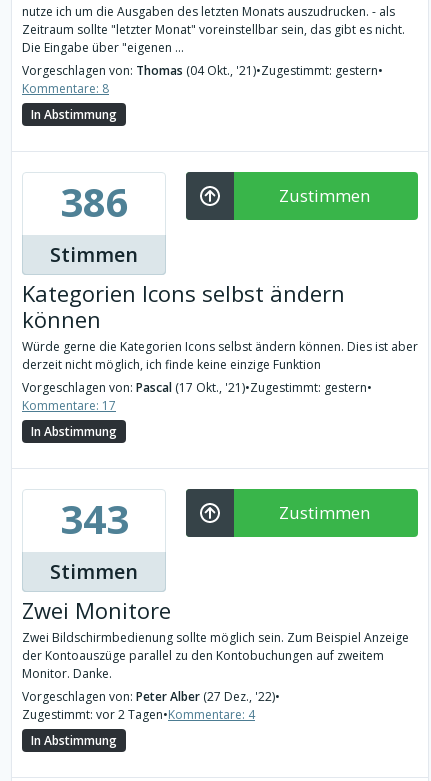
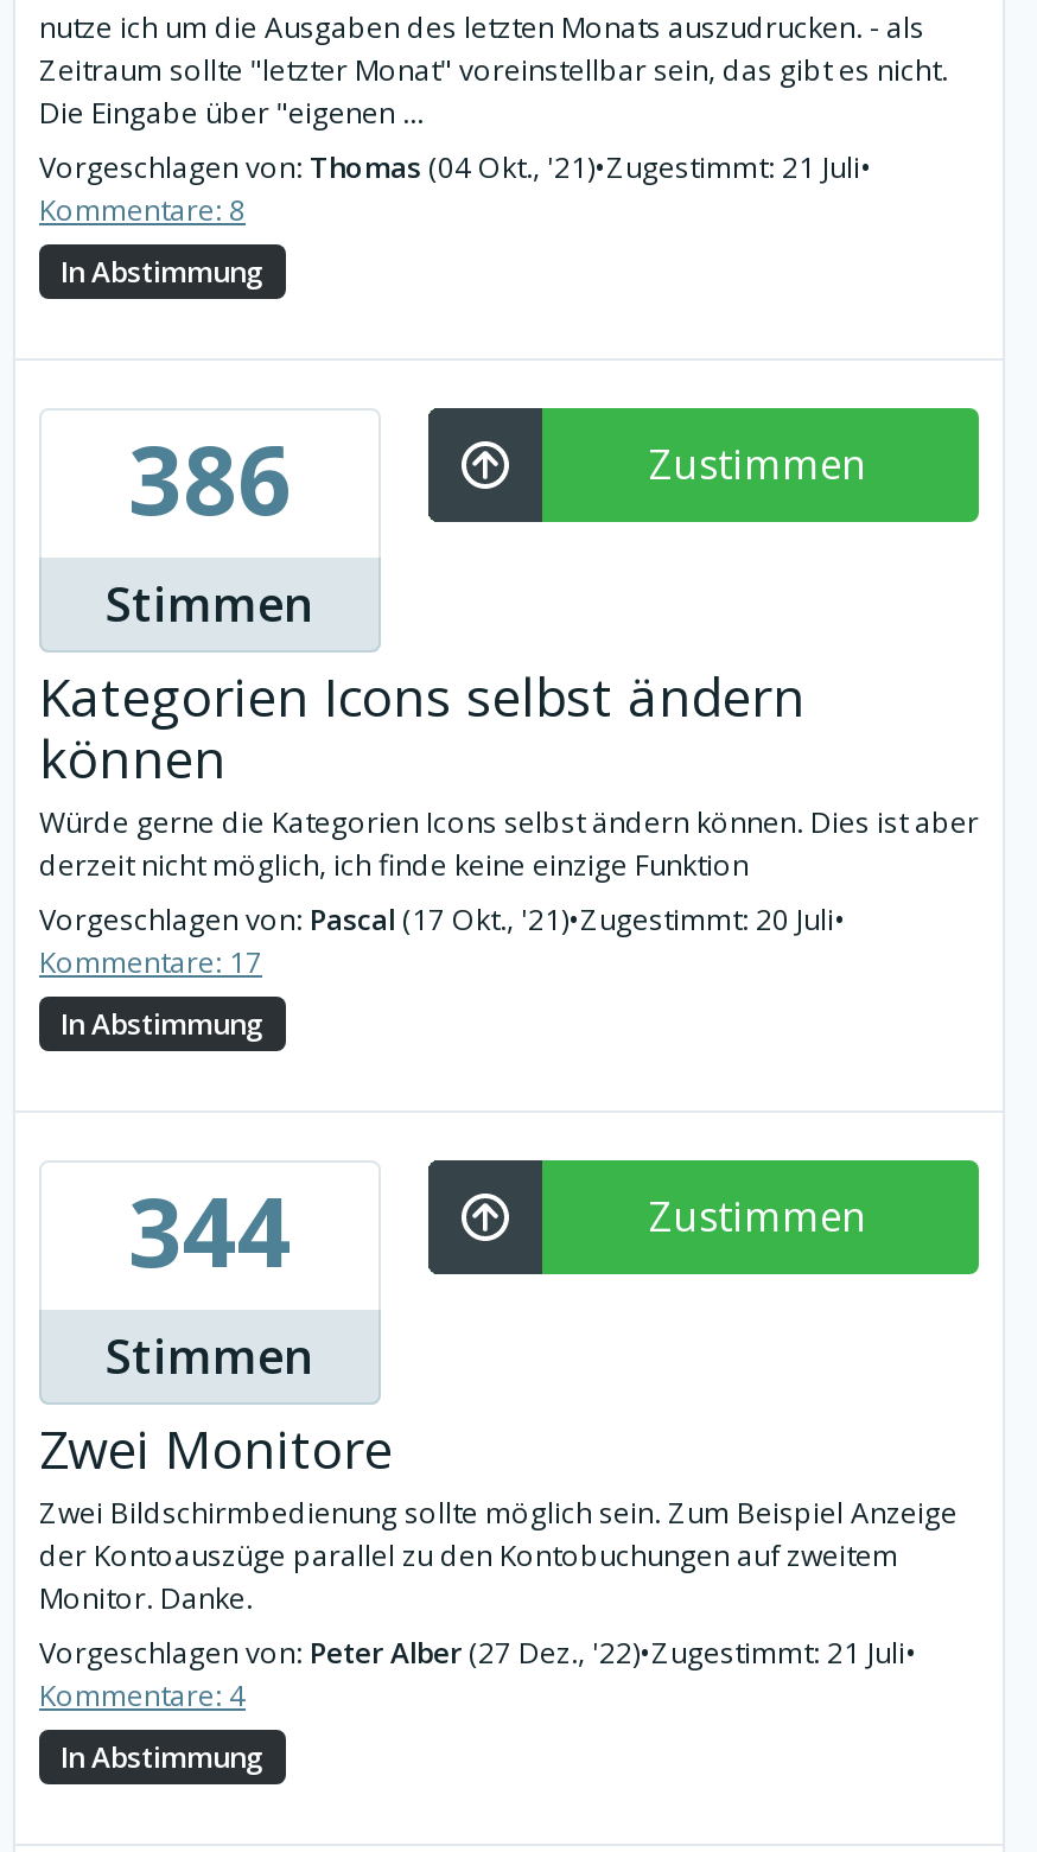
[22,62,383,79] Vorgeschlagen von: Thomas (04 Okt., '21) •Zugestimmt: gestern• -> [39,147,872,187] Vorgeschlagen von: Thomas (04 Okt., '21) •Zugestimmt: 21 Juli•
[22,379,372,396] Vorgeschlagen von: Pascal (17 Okt., '21) •Zugestimmt: gestern• -> [39,899,846,940] Vorgeschlagen von: Pascal (17 Okt., '21) •Zugestimmt: 20 Juli•
[59,491,128,546] 343 -> [128,1165,292,1296] 344
[22,688,280,723] Vorgeschlagen von: Peter Alber (27 Dez., '22)• | Zugestimmt: vor 2 Tagen•Kommentare: 4 -> [39,1633,917,1716] Vorgeschlagen von: Peter Alber (27 Dez., '22)•Zugestimmt: 21 Juli• | Kommentare: 4

